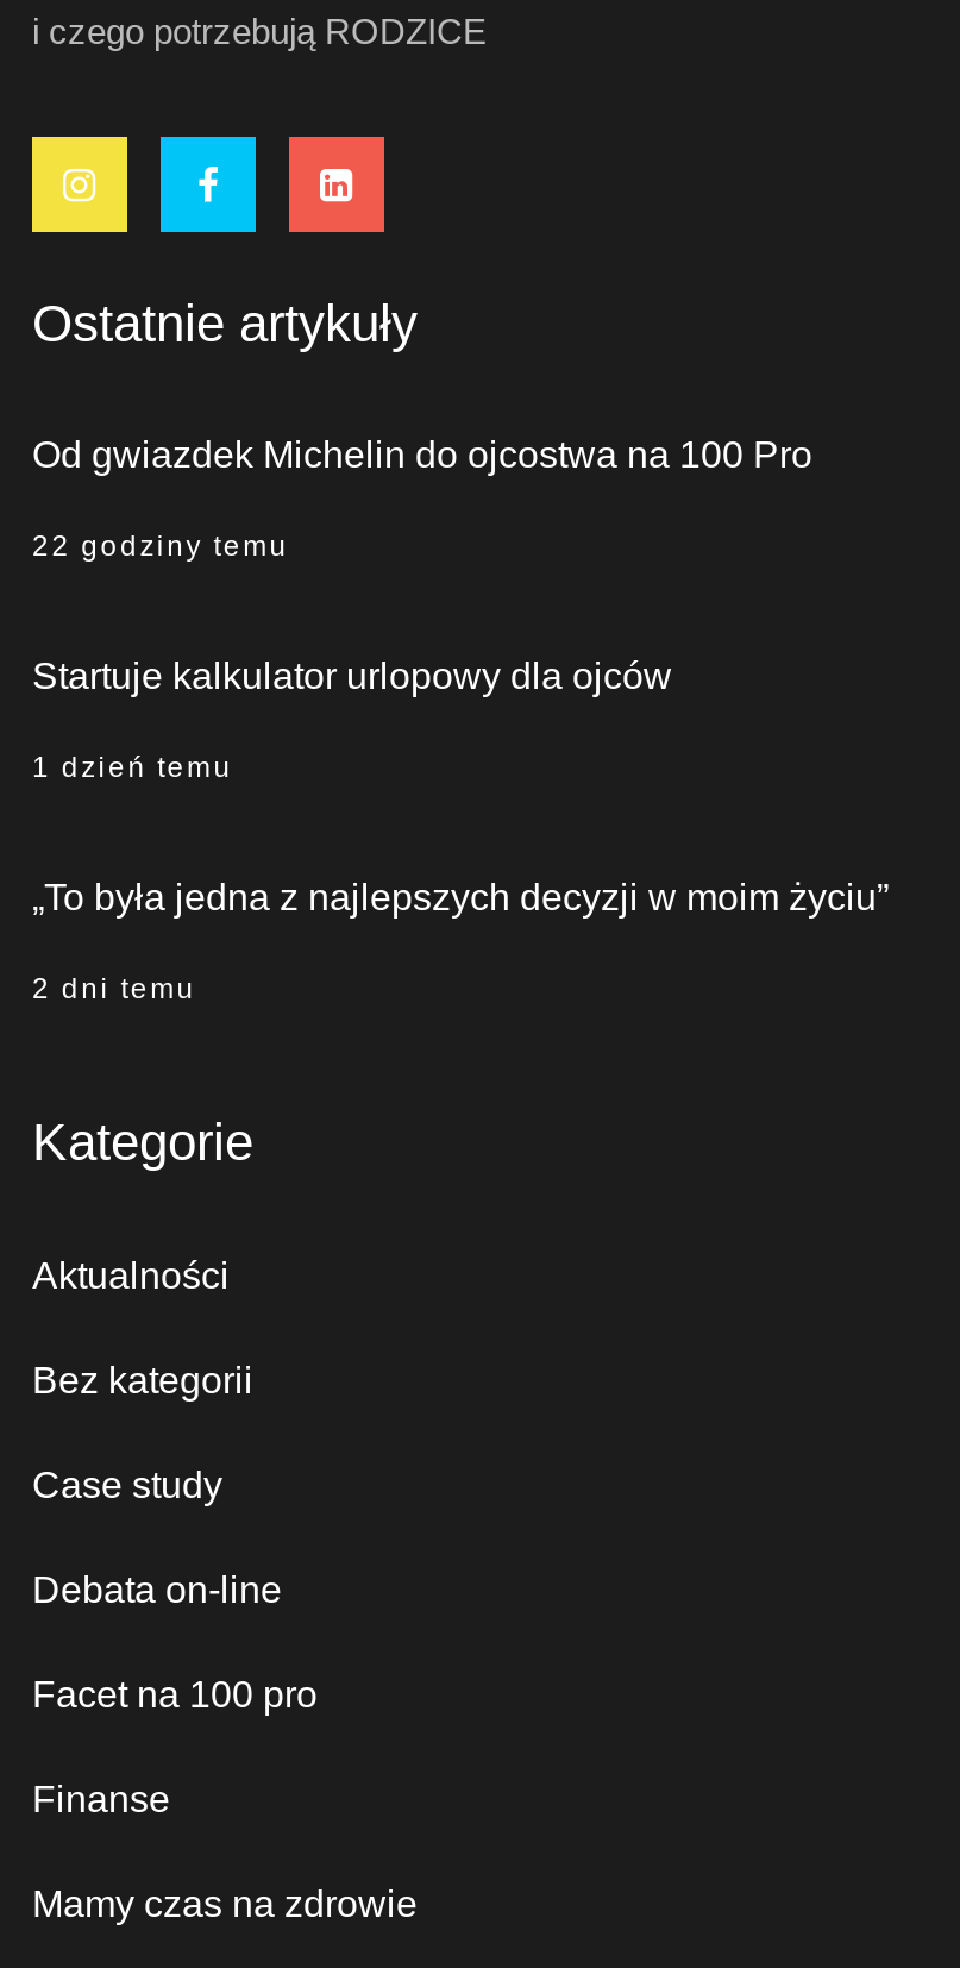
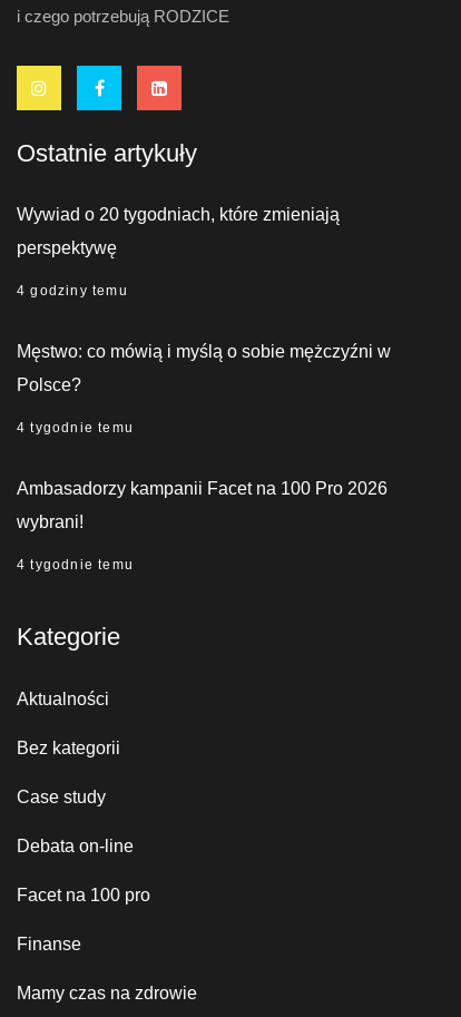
[32,434,889,1005] Od gwiazdek Michelin do ojcostwa na 100 Pro | 22 godziny temu | Startuje kalkulator urlopowy dla ojców | 1 dzień temu | „To była jedna z najlepszych decyzji w moim życiu” | 2 dni temu -> [17,205,391,573] Wywiad o 20 tygodniach, które zmieniają | perspektywę | 4 godziny temu | Męstwo: co mówią i myślą o sobie mężczyźni w | Polsce? | 4 tygodnie temu | Ambasadorzy kampanii Facet na 100 Pro 2026 | wybrani! | 4 tygodnie temu

